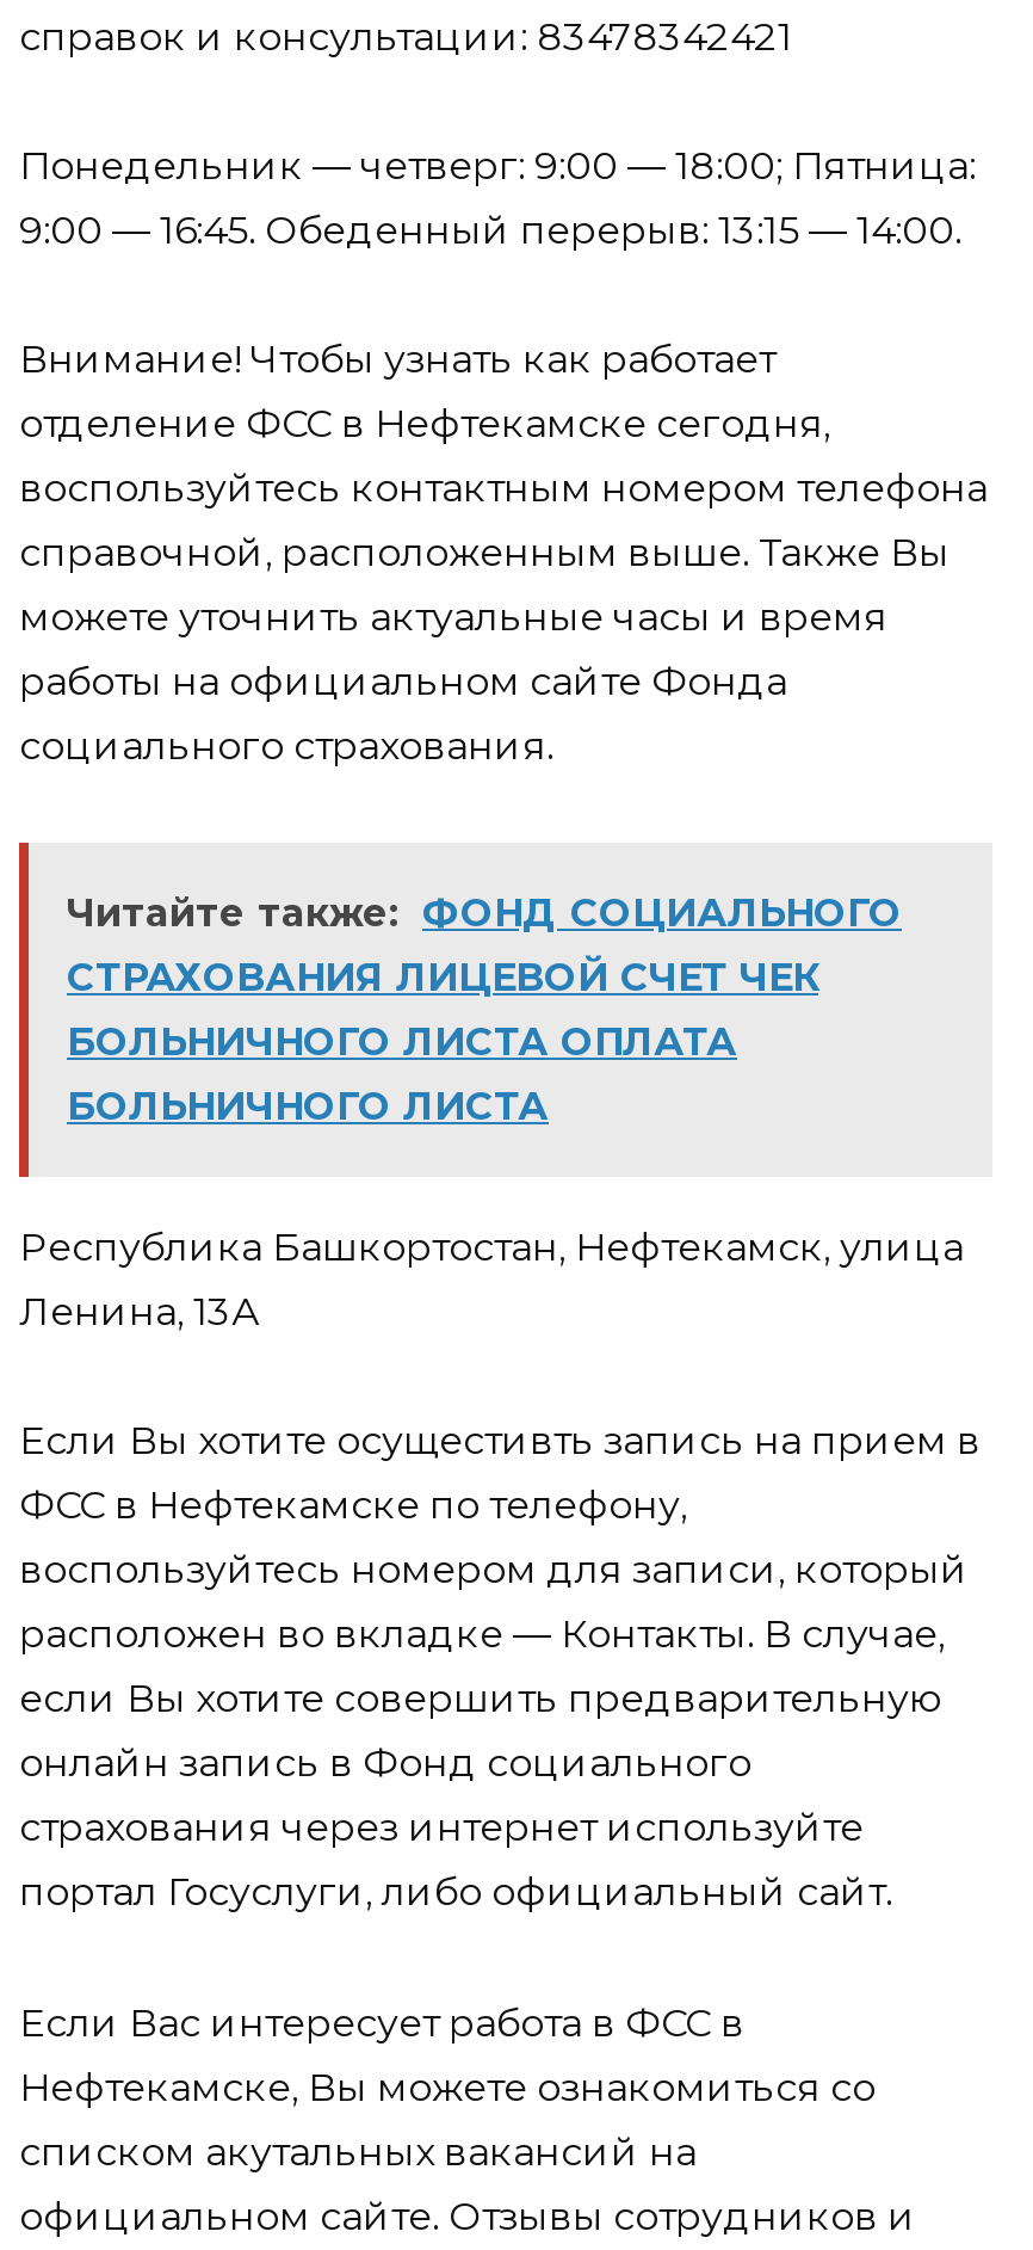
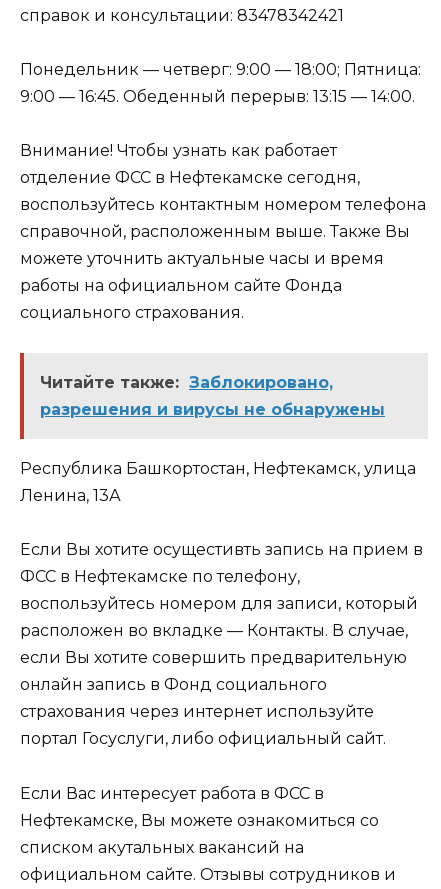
[67,891,902,1130] Читайте также: ФОНД СОЦИАЛЬНОГО | СТРАХОВАНИЯ ЛИЦЕВОЙ СЧЕТ ЧЕК | БОЛЬНИЧНОГО ЛИСТА ОПЛАТА | БОЛЬНИЧНОГО ЛИСТА -> [40,373,385,419] Читайте также: Заблокировано, | разрешения и вирусы не обнаружены

